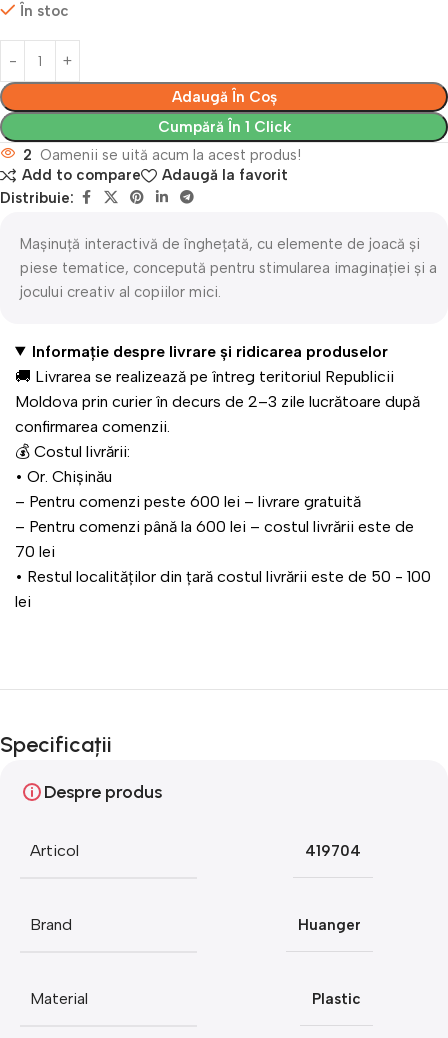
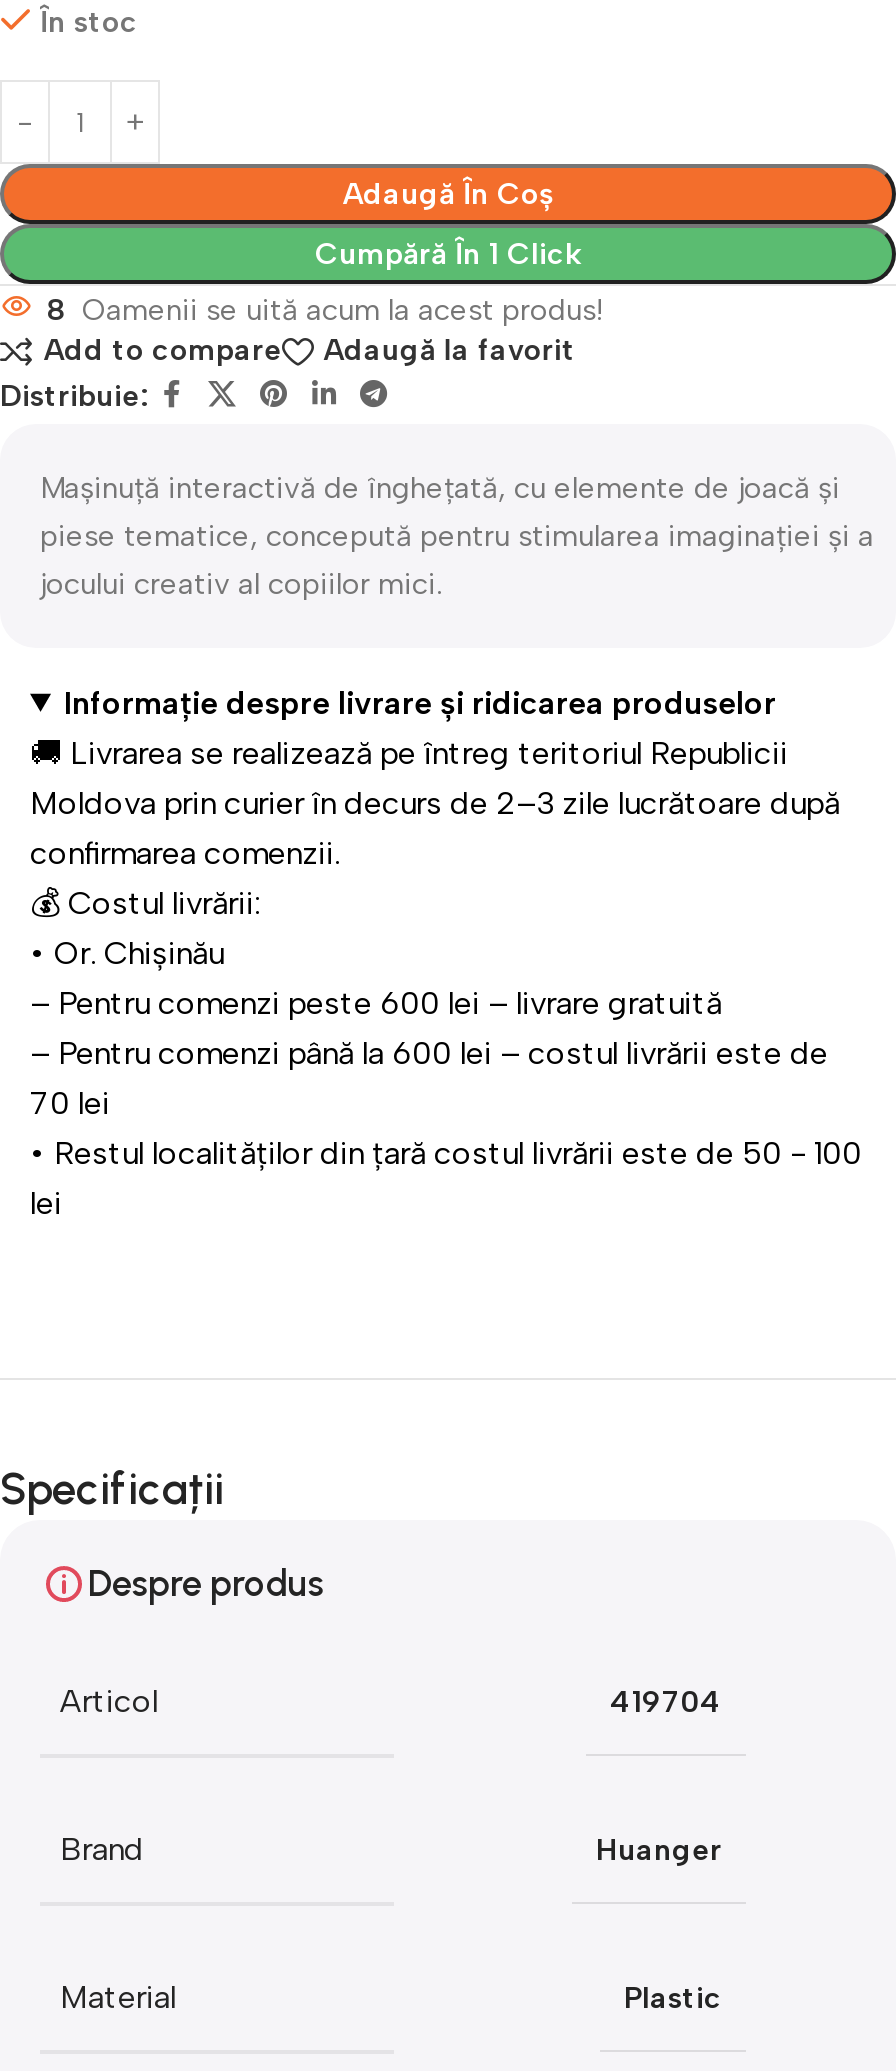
[23,146,301,164] 2 Oamenii se uită acum la acest produs! -> [46,293,604,329] 8 Oamenii se uită acum la acest produs!

